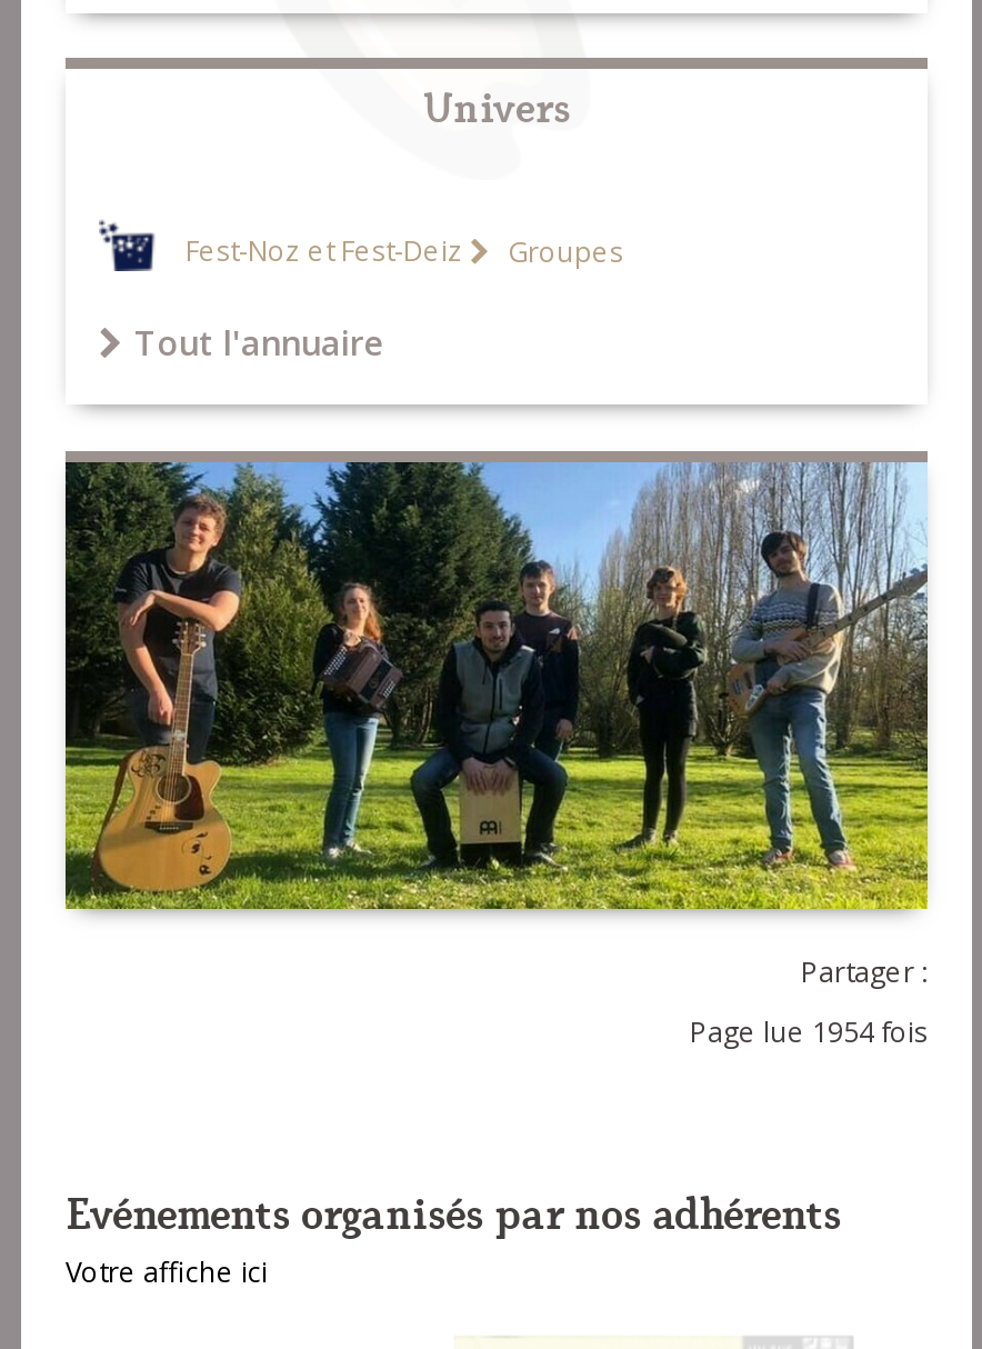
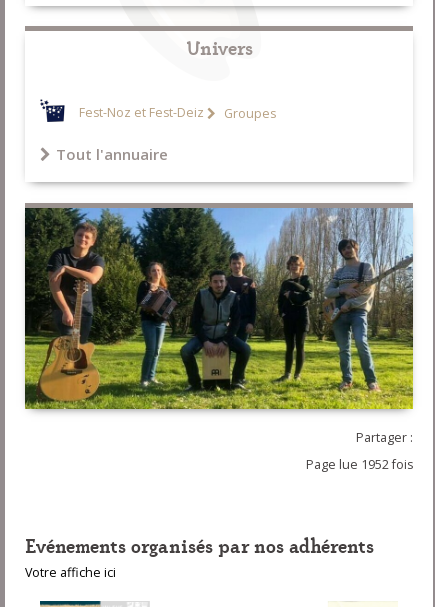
[690,1014,928,1052] Page lue 1954 fois -> [306,456,413,473] Page lue 1952 fois

